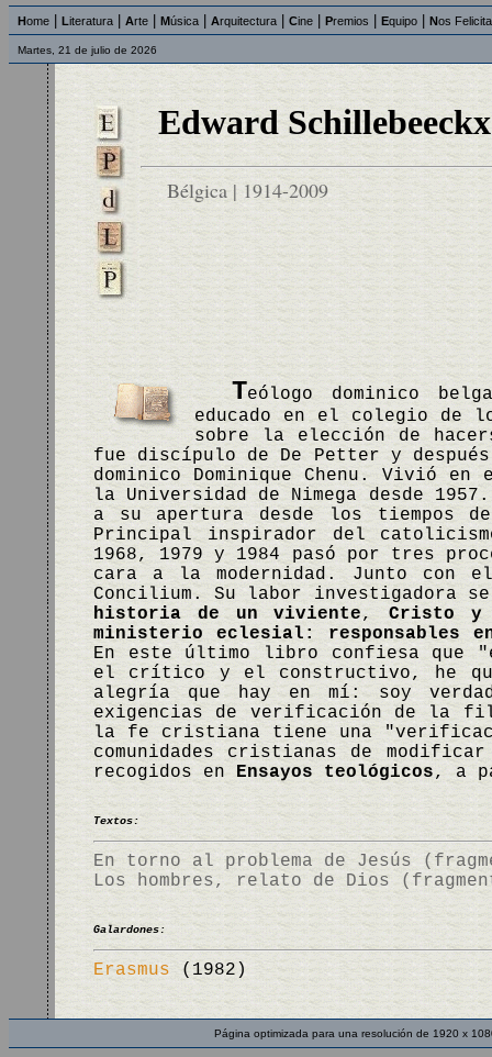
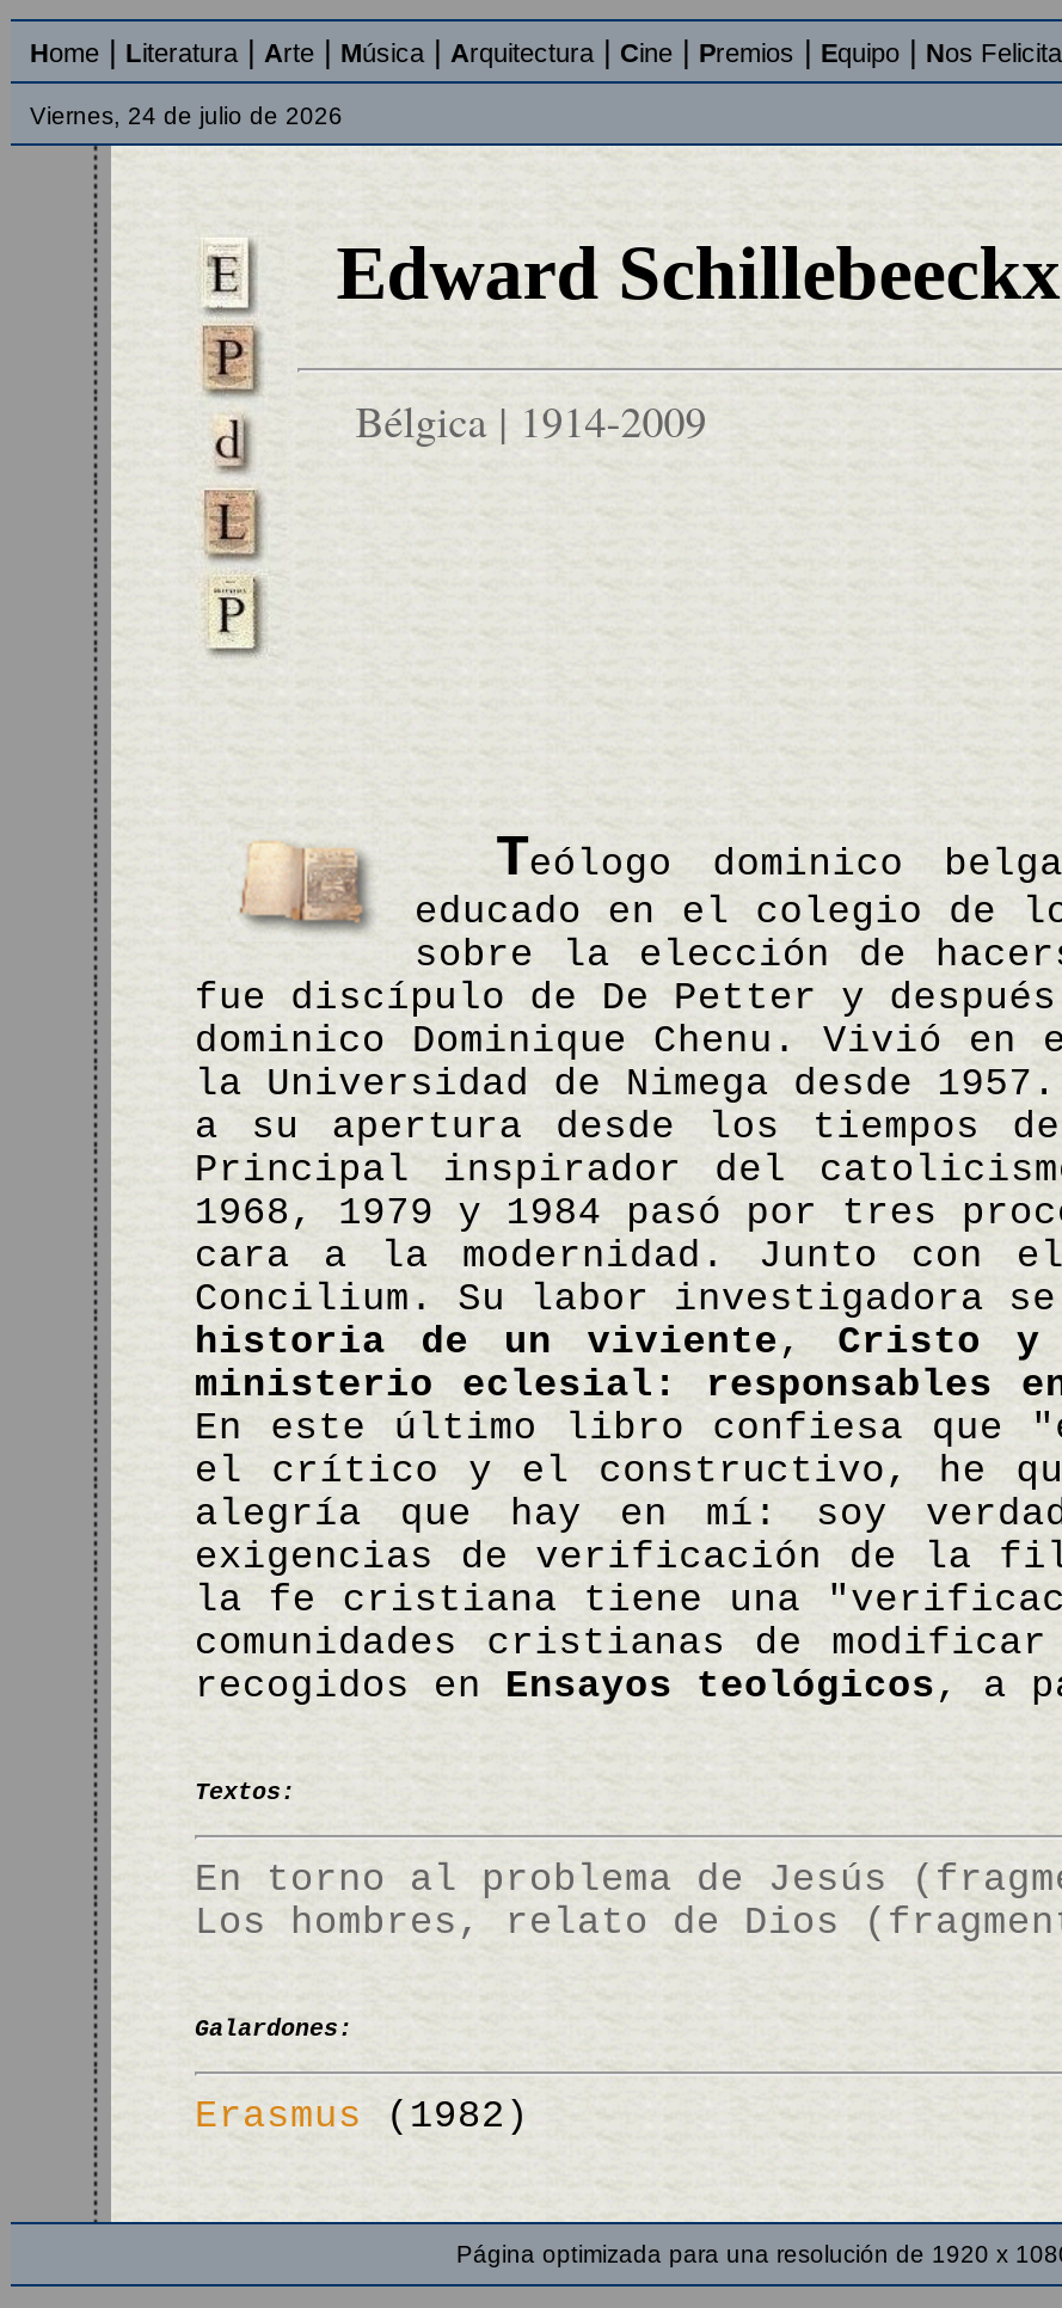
[18,44,157,56] Martes, 21 de julio de 2026 -> [30,103,343,129] Viernes, 24 de julio de 2026

